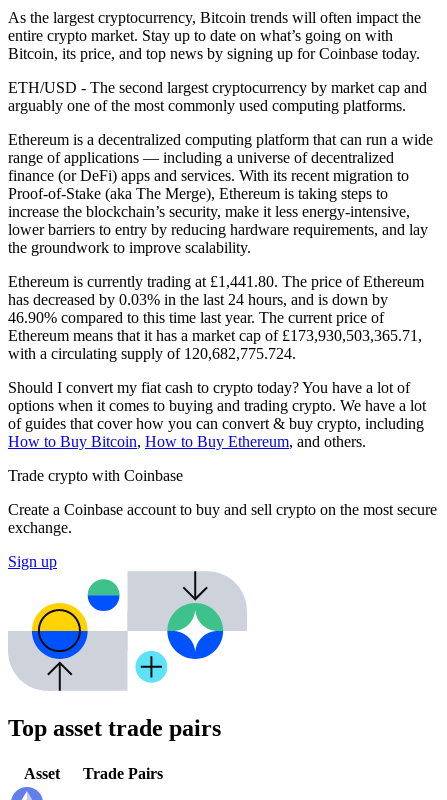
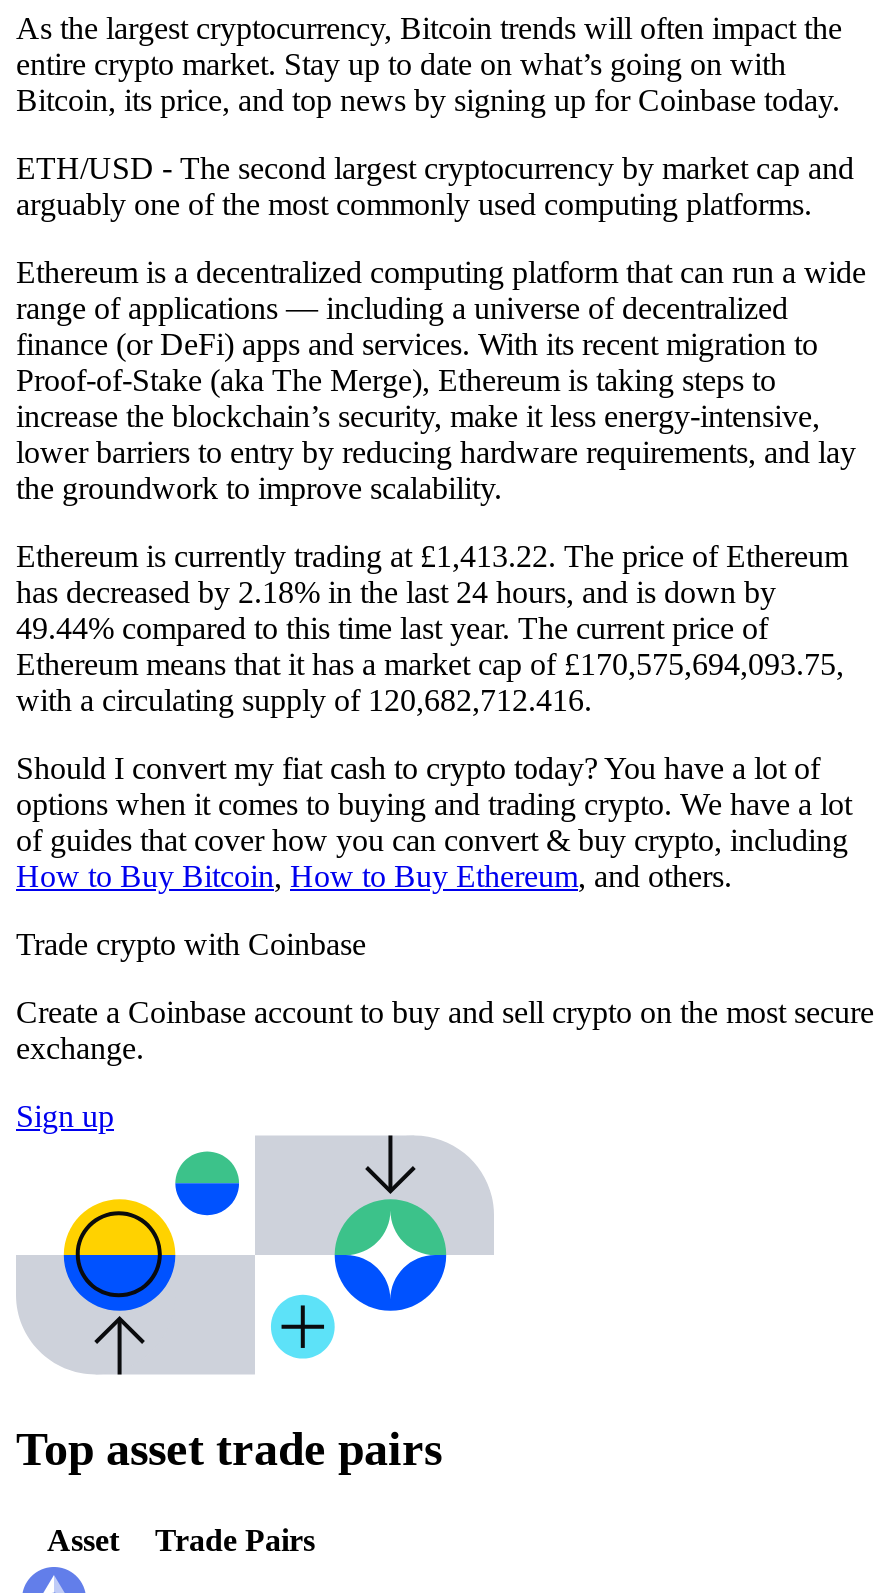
[8,273,424,290] Ethereum is currently trading at £1,441.80. The price of Ethereum -> [16,539,848,573] Ethereum is currently trading at £1,413.22. The price of Ethereum
[8,291,388,308] has decreased by 0.03% in the last 24 hours, and is down by -> [16,575,776,609] has decreased by 2.18% in the last 24 hours, and is down by
[8,309,384,326] 46.90% compared to this time last year. The current price of -> [16,611,768,645] 49.44% compared to this time last year. The current price of
[8,327,422,344] Ethereum means that it has a market cap of £173,930,503,365.71, -> [16,647,844,681] Ethereum means that it has a market cap of £170,575,694,093.75,
[8,345,296,362] with a circulating supply of 120,682,775.724. -> [16,683,592,717] with a circulating supply of 120,682,712.416.

